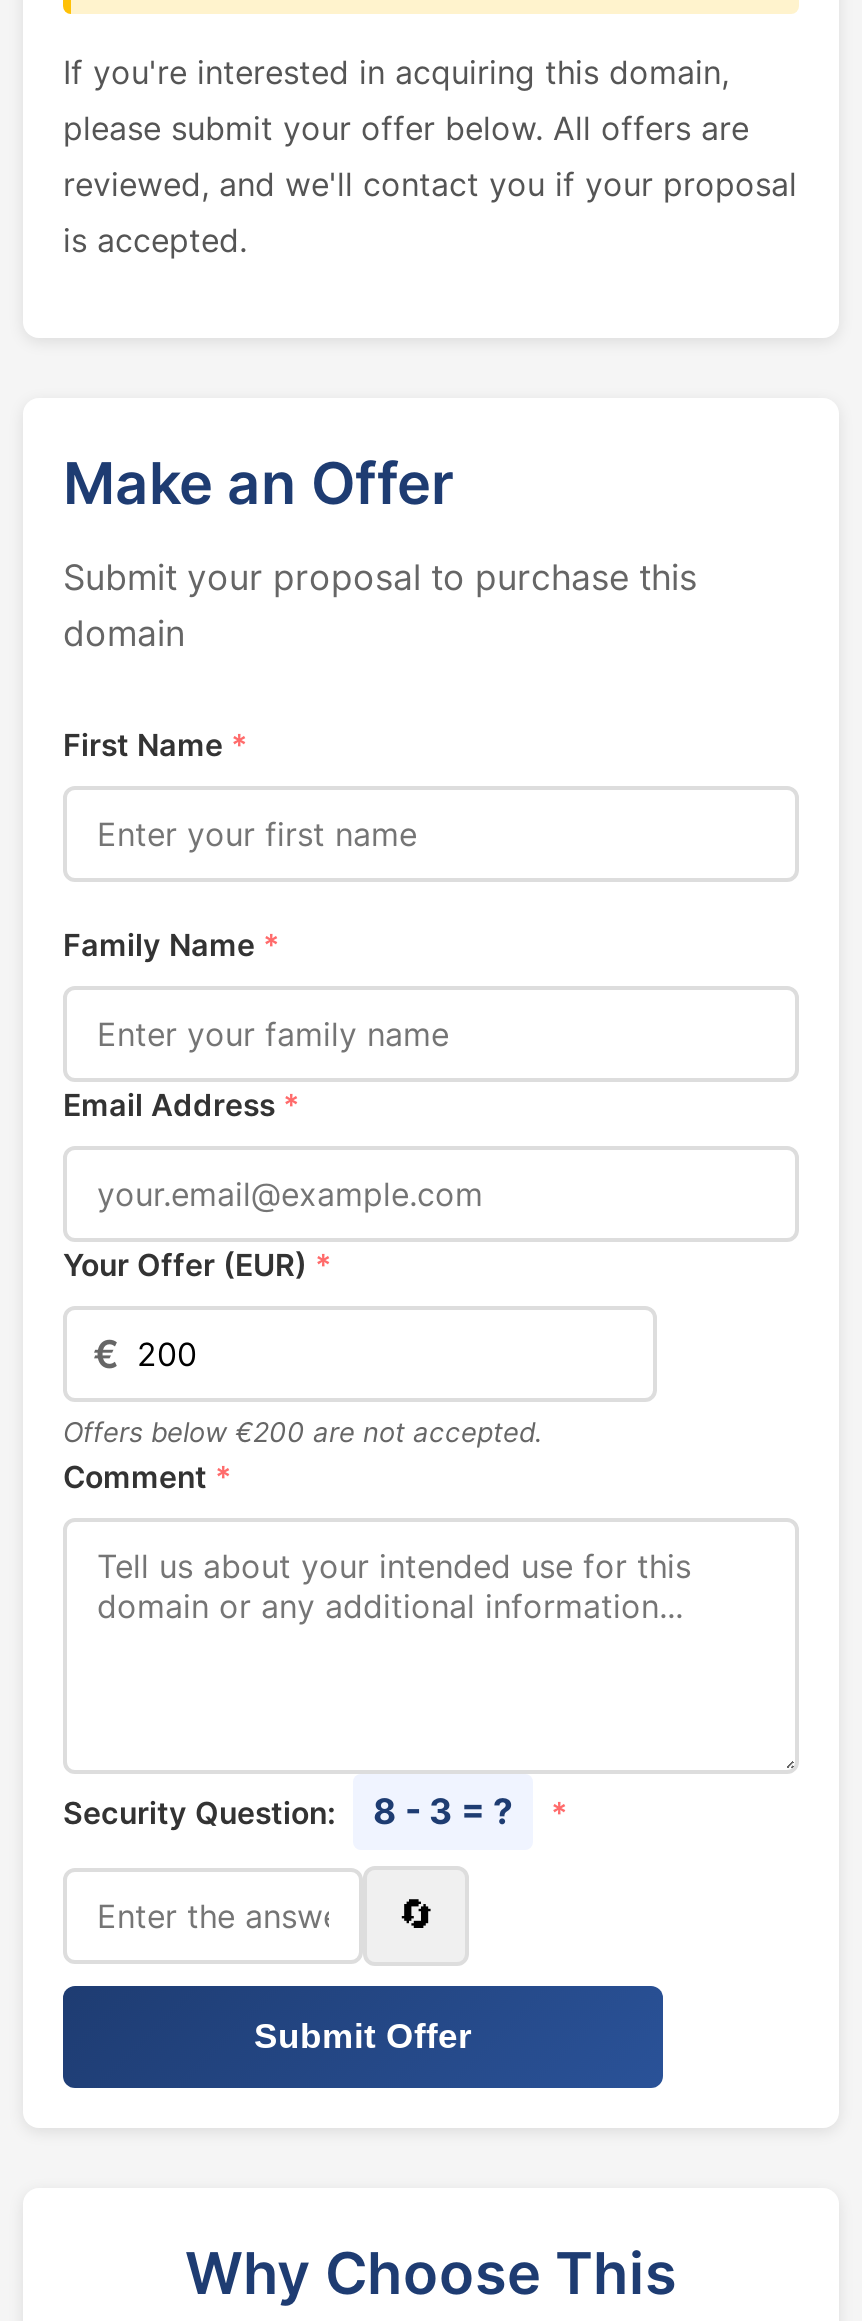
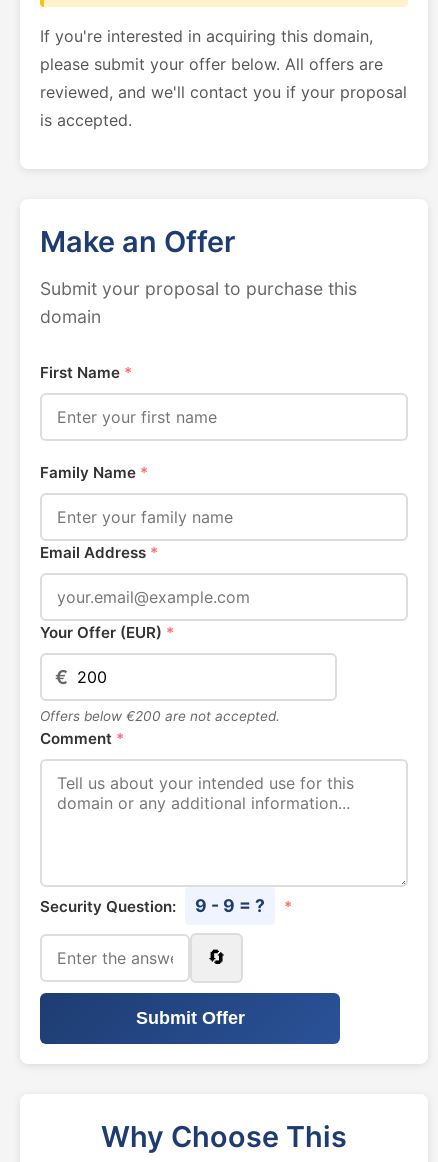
[373,1790,513,1832] 8 - 3 = ? -> [195,895,265,916] 9 - 9 = ?

